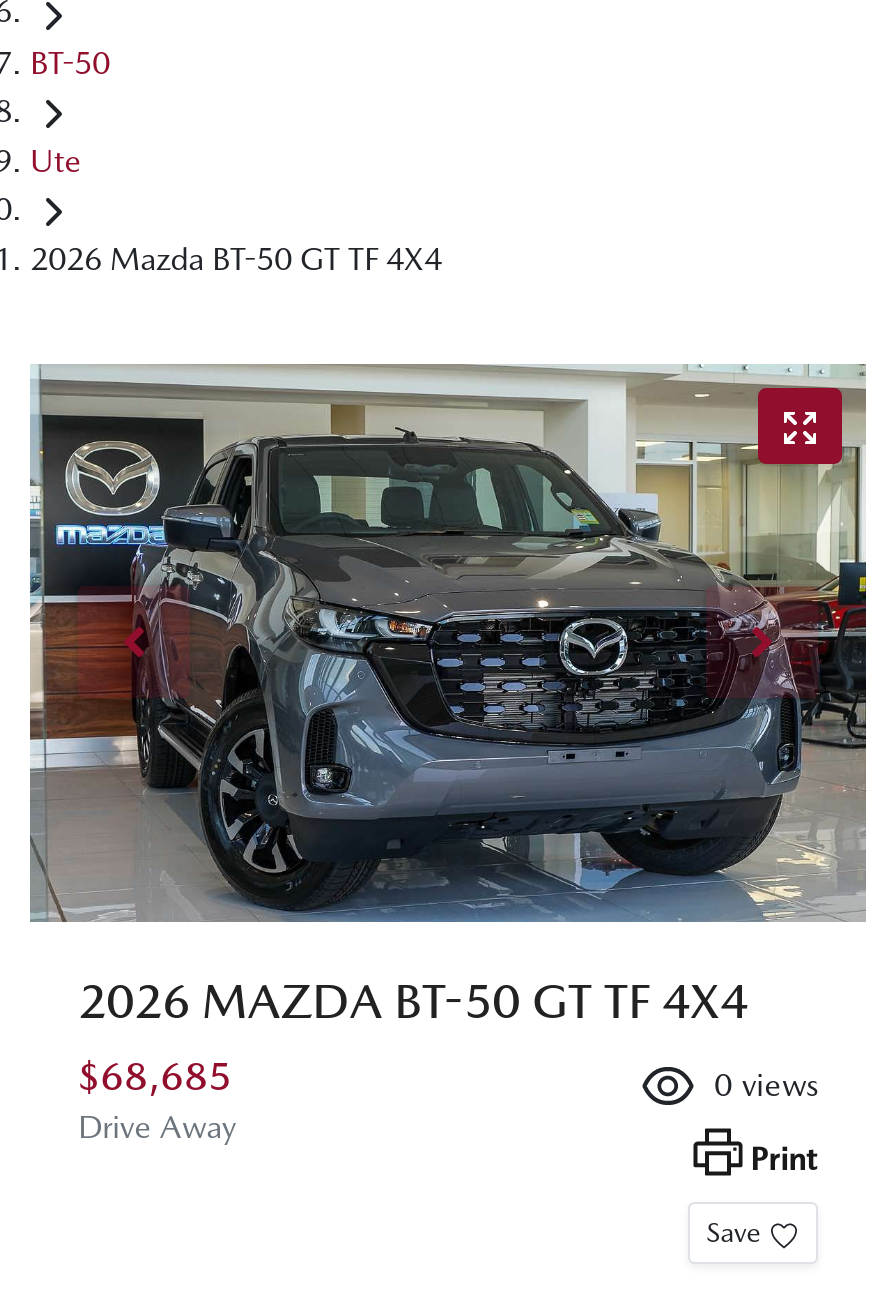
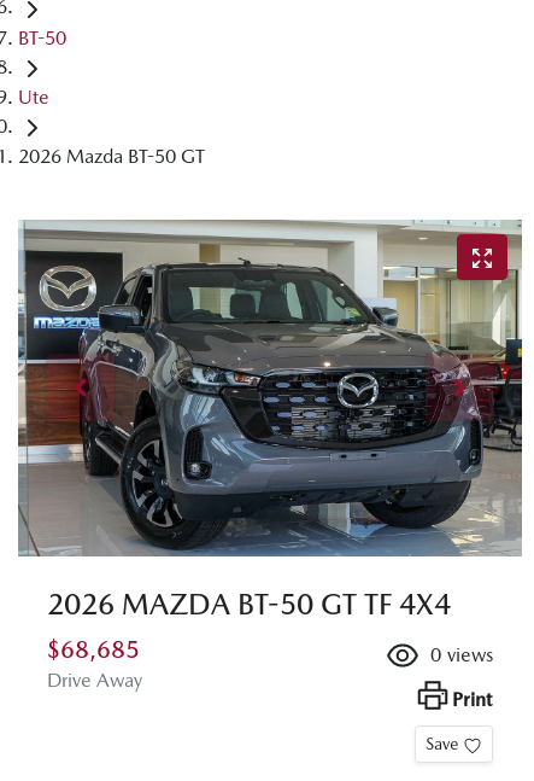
[30,240,442,278] 2026 Mazda BT-50 GT TF 4X4 -> [18,145,205,168] 2026 Mazda BT-50 GT

